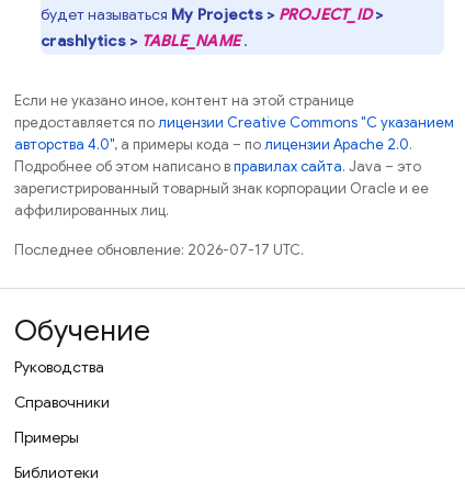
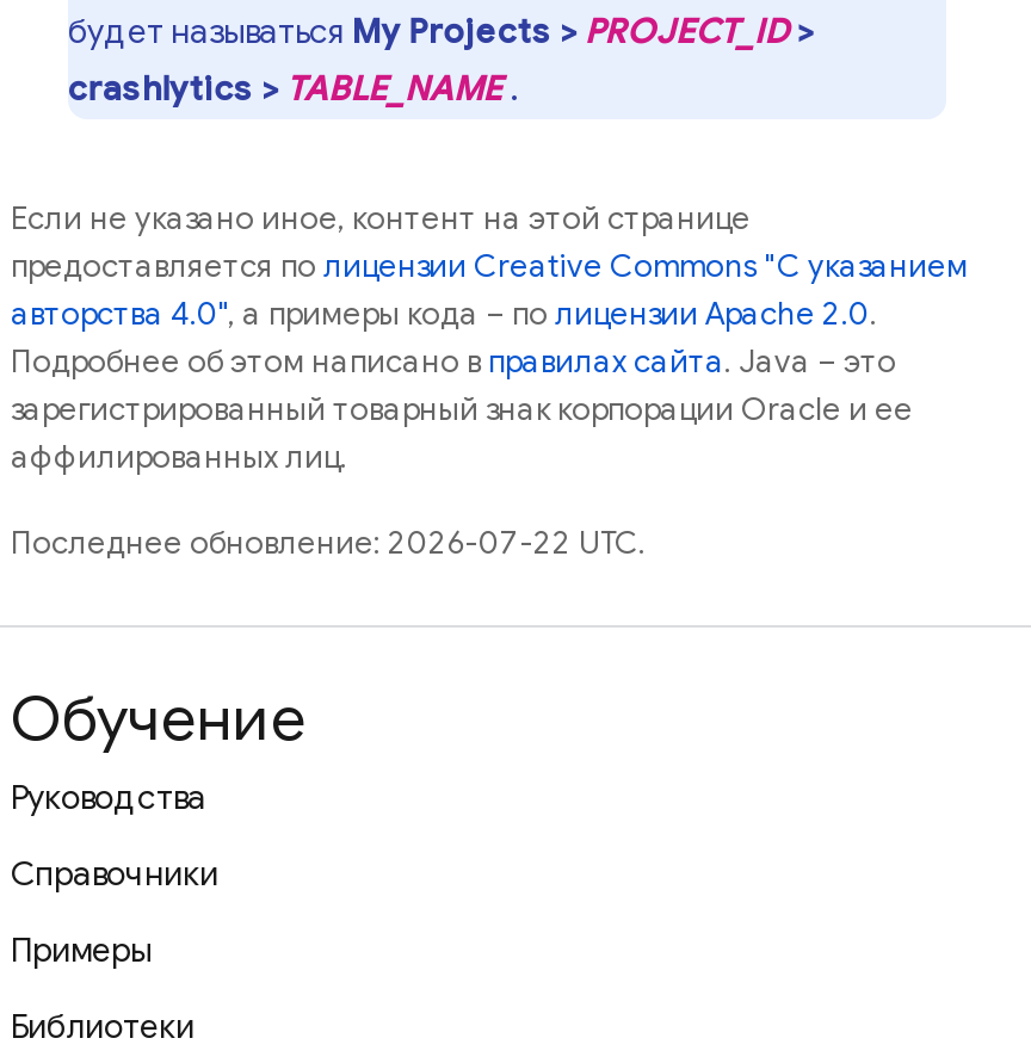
[14,241,304,259] Последнее обновление: 2026-07-17 UTC. -> [11,523,646,563] Последнее обновление: 2026-07-22 UTC.

